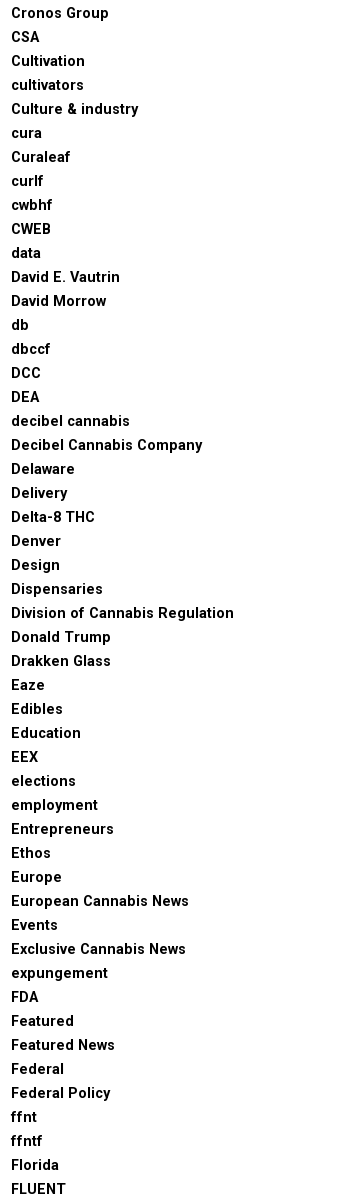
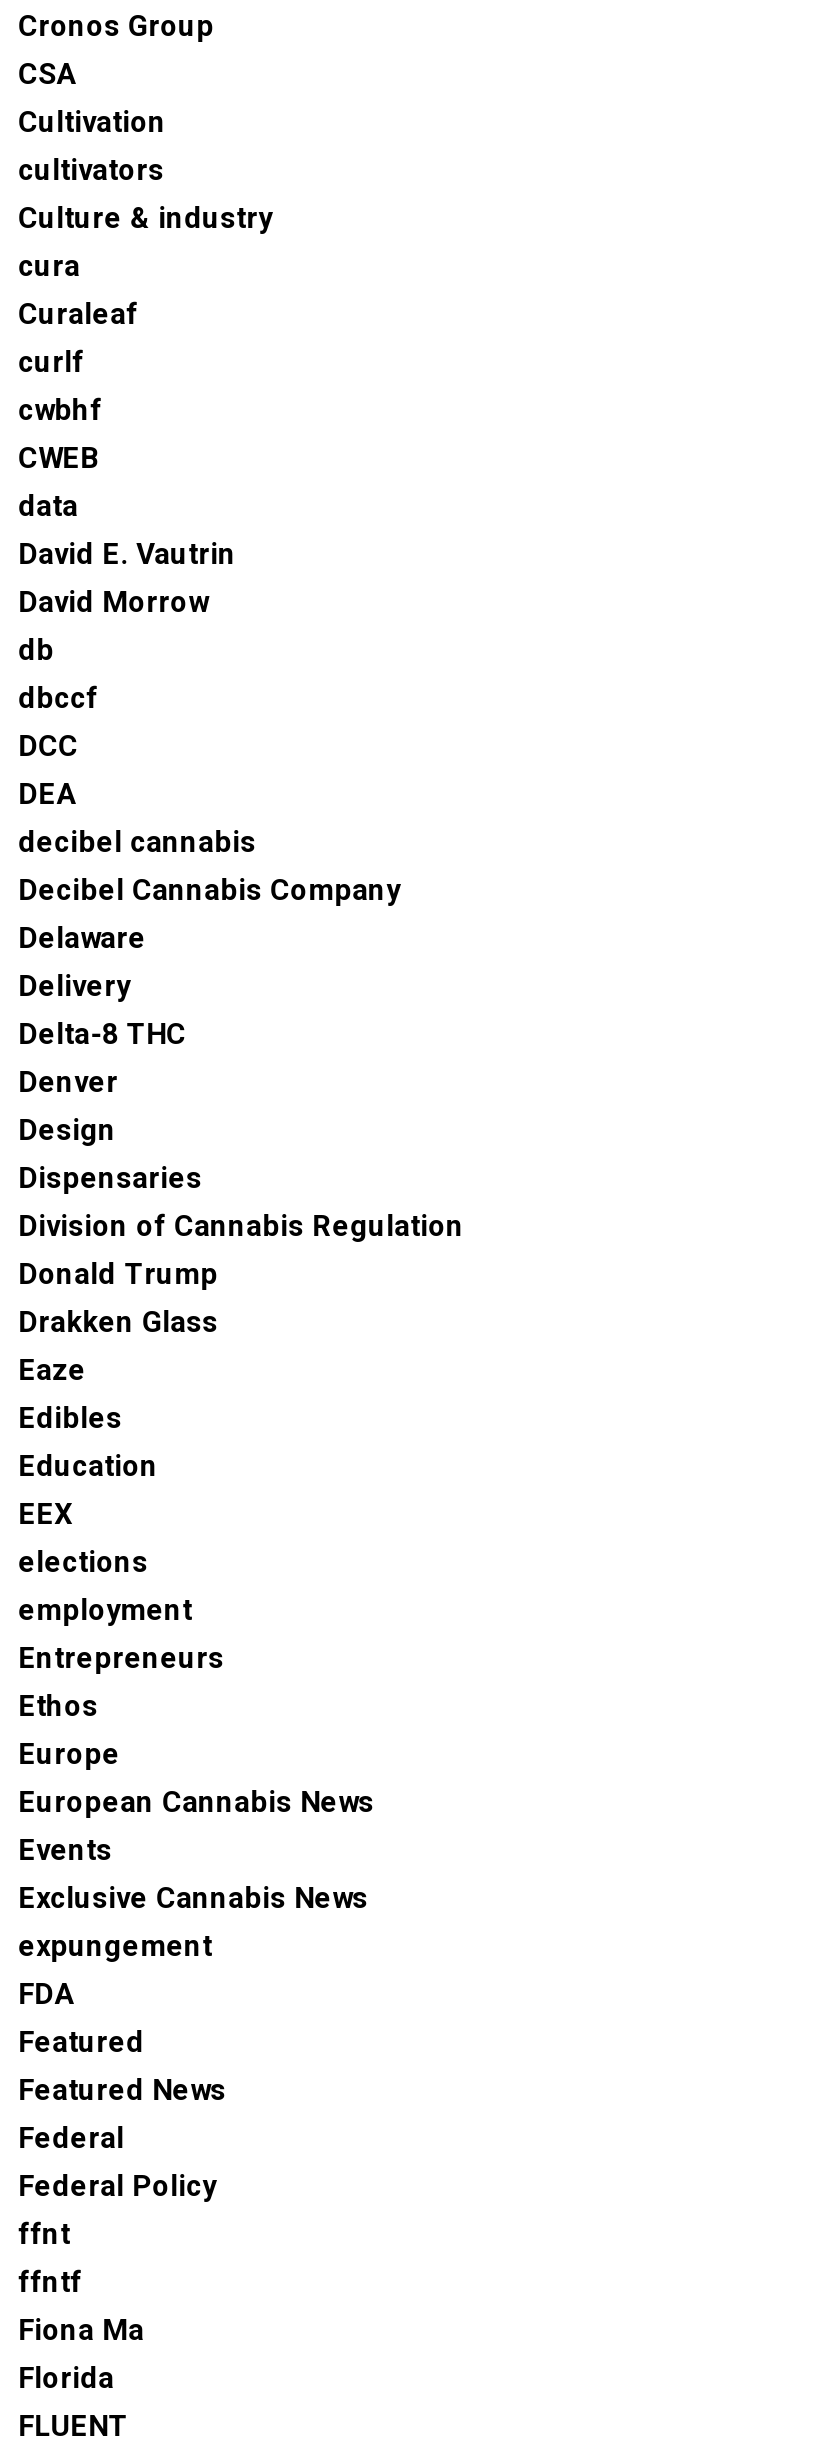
none -> [18,2314,144,2348] Fiona Ma

